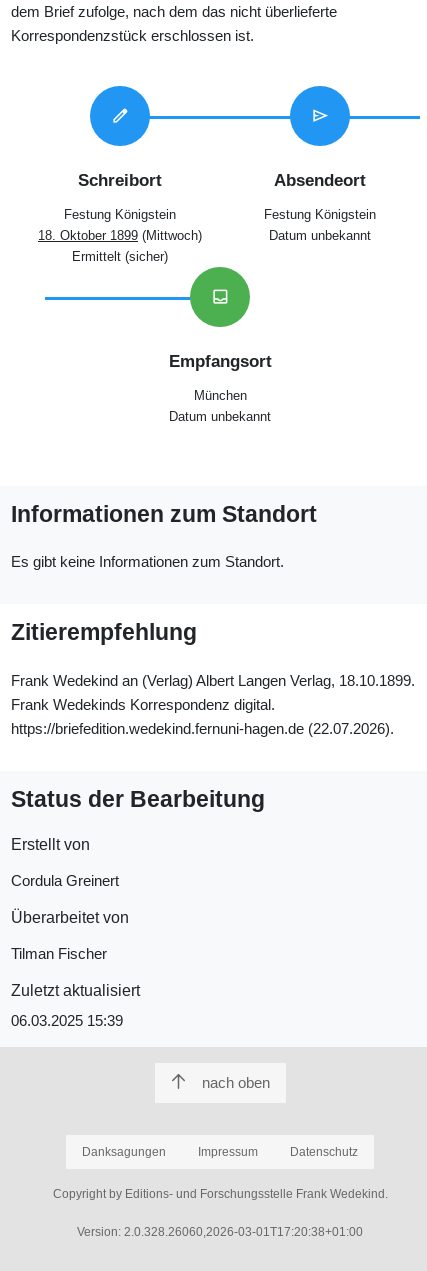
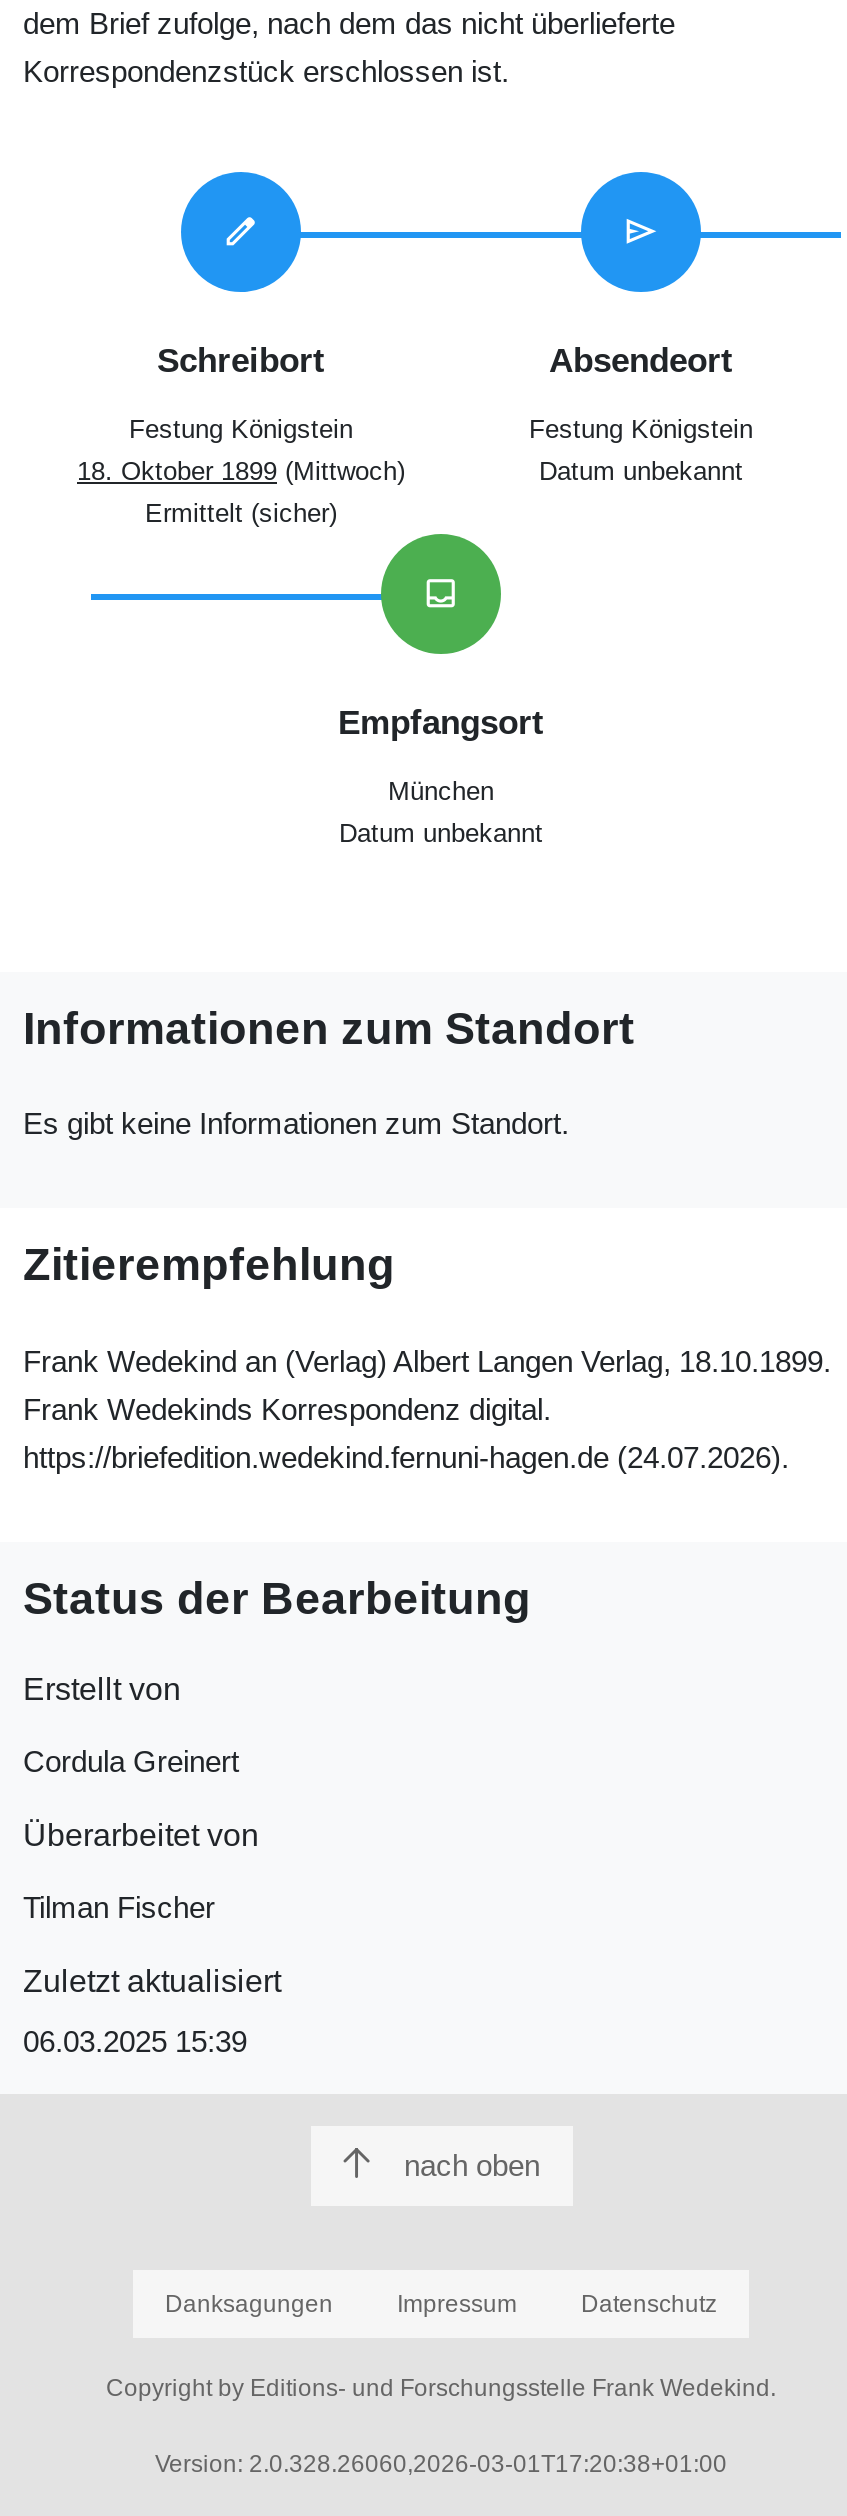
[11,719,394,736] https://briefedition.wedekind.fernuni-hagen.de (22.07.2026). -> [23,1439,789,1473] https://briefedition.wedekind.fernuni-hagen.de (24.07.2026).

